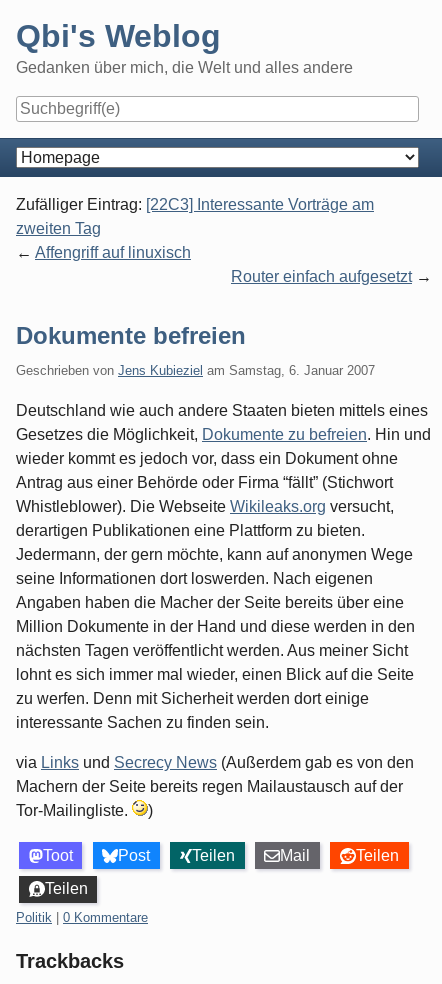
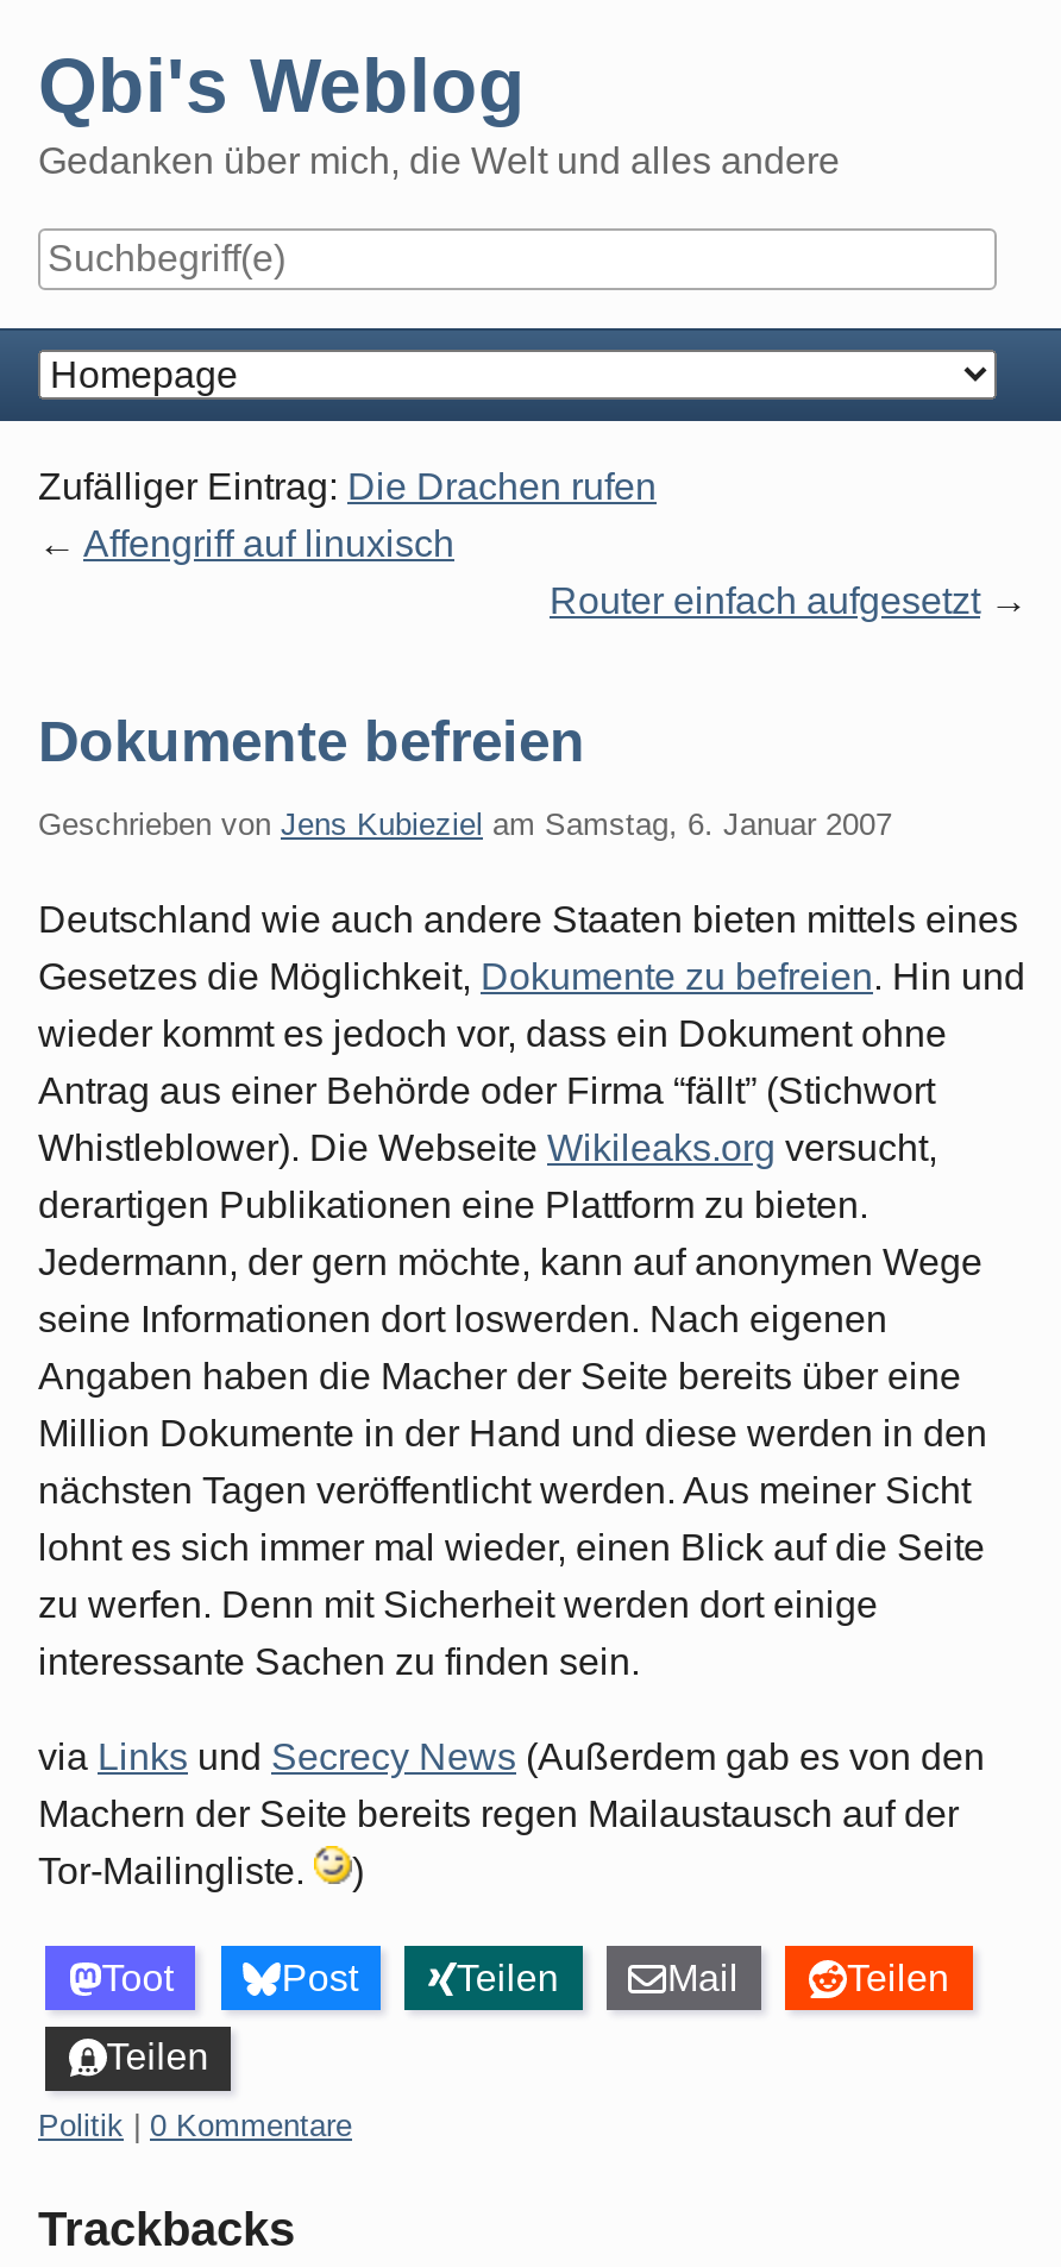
[16,196,374,237] Zufälliger Eintrag: [22C3] Interessante Vorträge am | zweiten Tag -> [38,466,657,507] Zufälliger Eintrag: Die Drachen rufen

